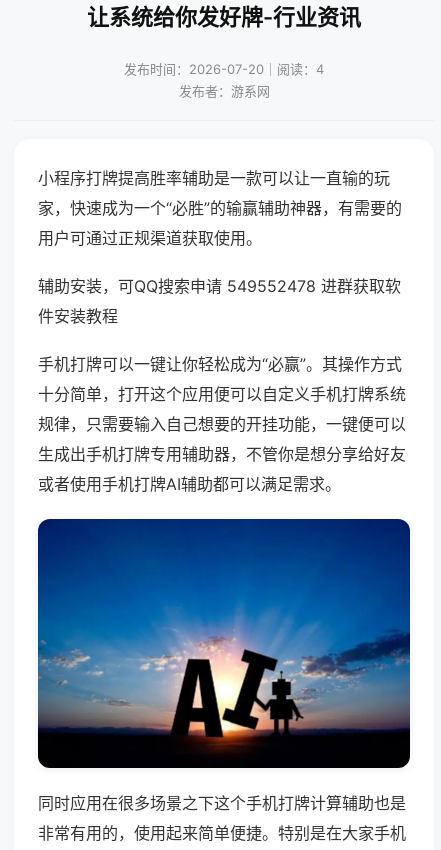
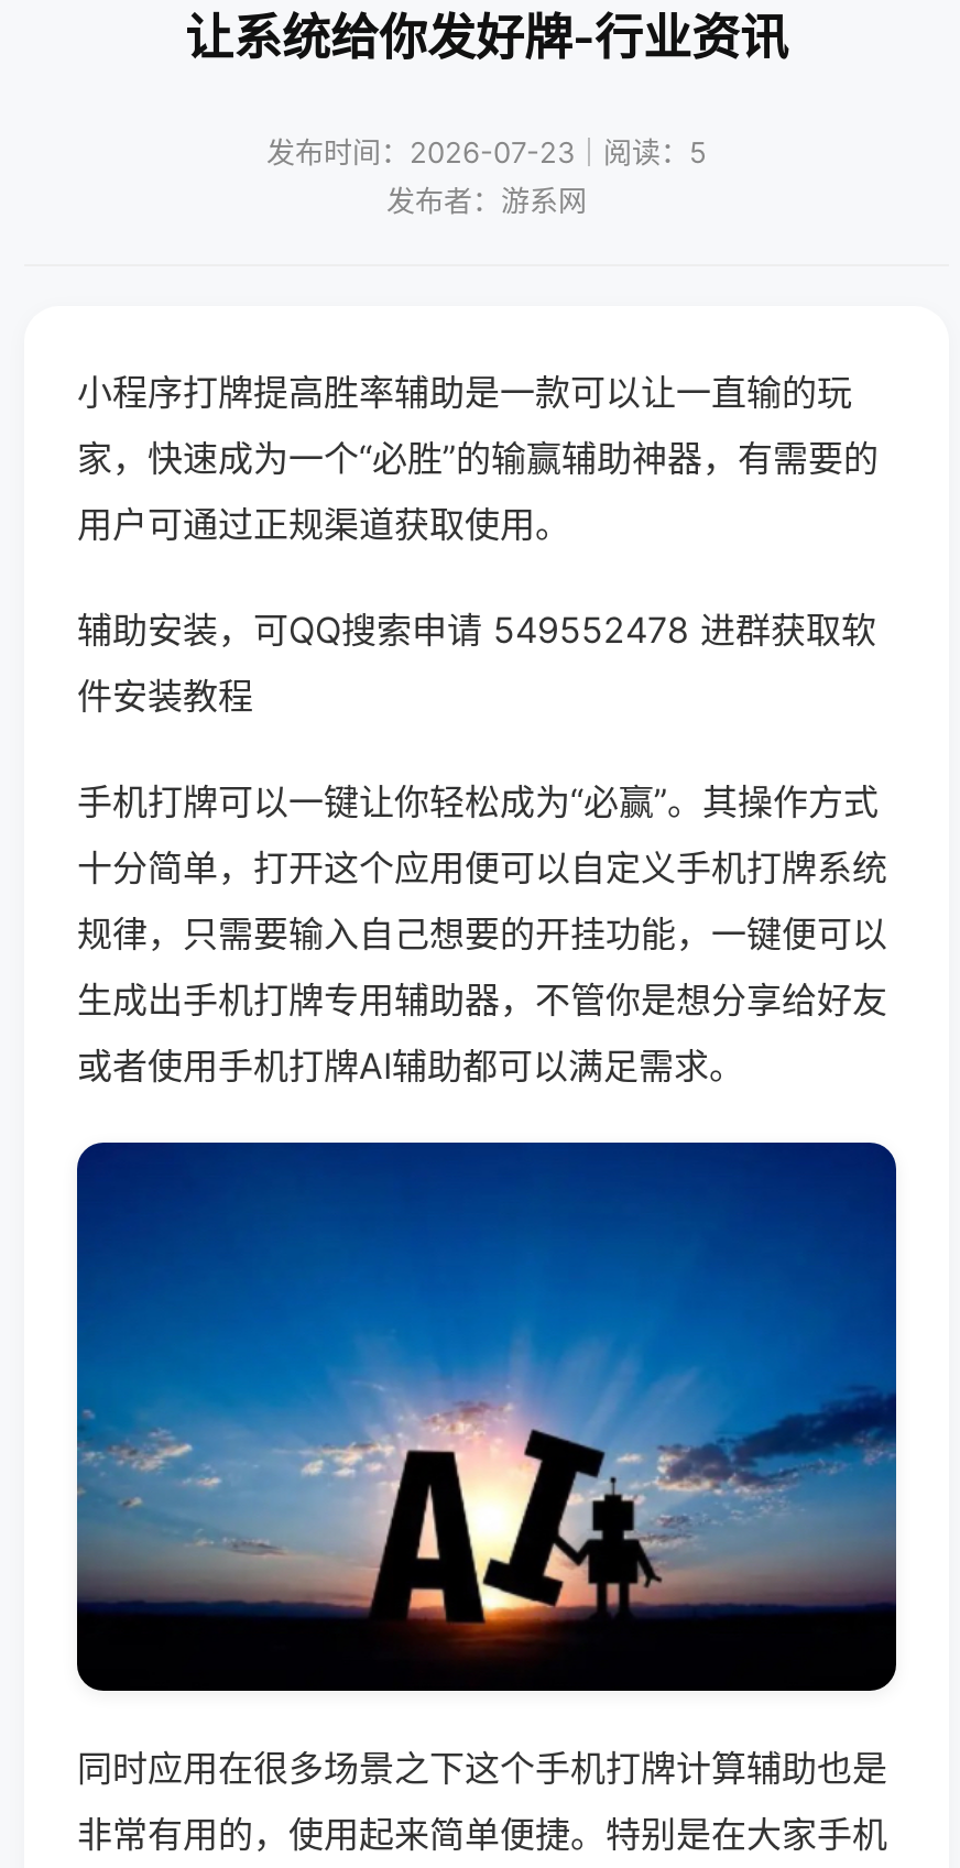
[124,61,324,77] 发布时间：2026-07-20｜阅读：4 -> [266,134,707,170] 发布时间：2026-07-23｜阅读：5

